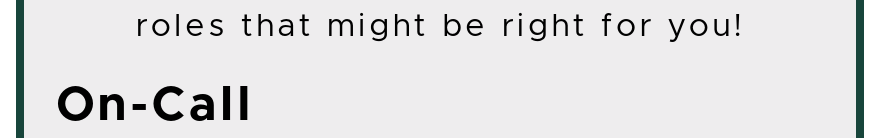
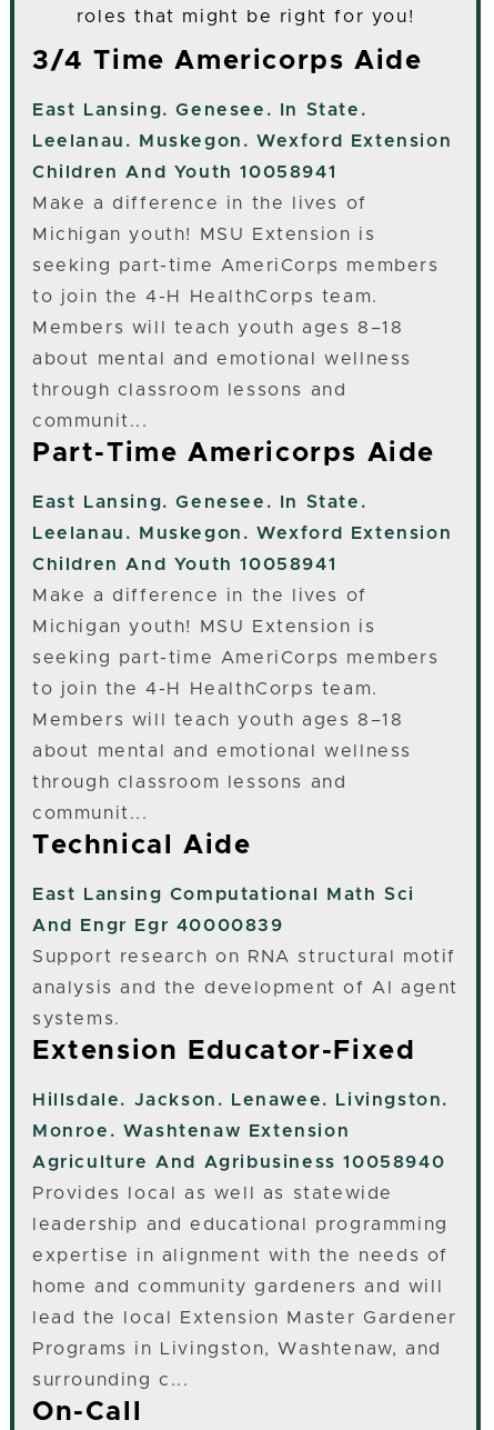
none -> [32,48,458,1389] 3/4 Time Americorps Aide | East Lansing. Genesee. In State. | Leelanau. Muskegon. Wexford Extension | Children And Youth 10058941 | Make a difference in the lives of | Michigan youth! MSU Extension is | seeking part-time AmeriCorps members | to join the 4-H HealthCorps team. | Members will teach youth ages 8–18 | about mental and emotional wellness | through classroom lessons and | communit... | Part-Time Americorps Aide | East Lansing. Genesee. In State. | Leelanau. Muskegon. Wexford Extension | Children And Youth 10058941 | Make a difference in the lives of | Michigan youth! MSU Extension is | seeking part-time AmeriCorps members | to join the 4-H HealthCorps team. | Members will teach youth ages 8–18 | about mental and emotional wellness | through classroom lessons and | communit... | Technical Aide | East Lansing Computational Math Sci | And Engr Egr 40000839 | Support research on RNA structural motif | analysis and the development of AI agent | systems. | Extension Educator-Fixed | Hillsdale. Jackson. Lenawee. Livingston. | Monroe. Washtenaw Extension | Agriculture And Agribusiness 10058940 | Provides local as well as statewide | leadership and educational programming | expertise in alignment with the needs of | home and community gardeners and will | lead the local Extension Master Gardener | Programs in Livingston, Washtenaw, and | surrounding c...

